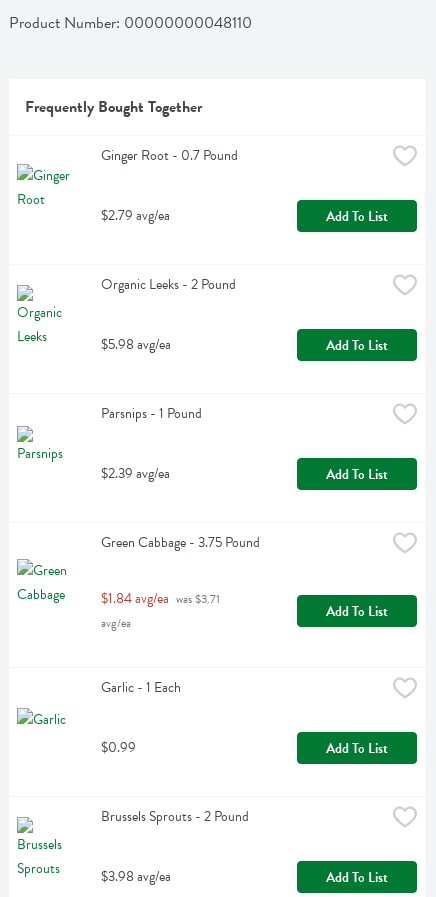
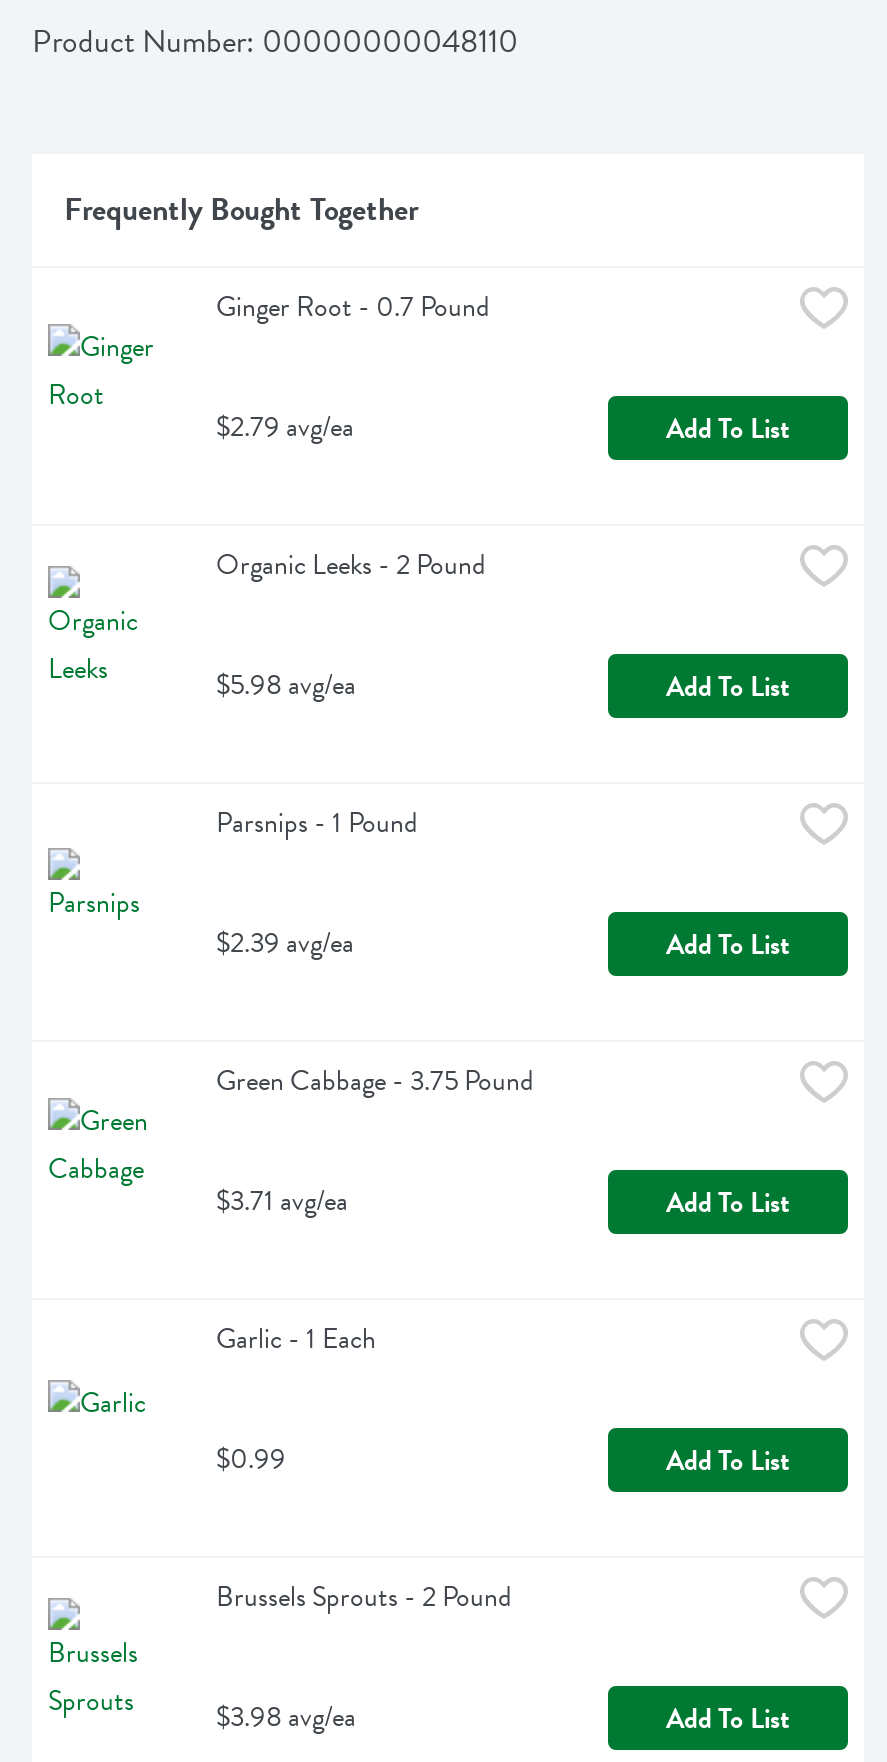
[101,588,220,632] $1.84 avg/ea was $3.71 | avg/ea -> [216,1180,348,1222] $3.71 avg/ea

